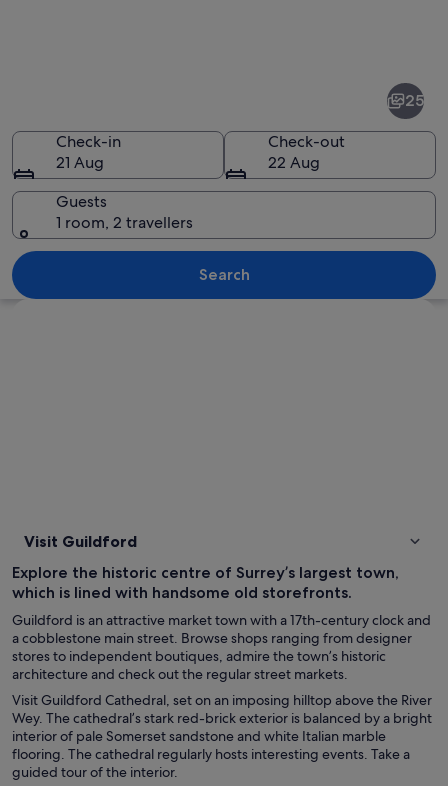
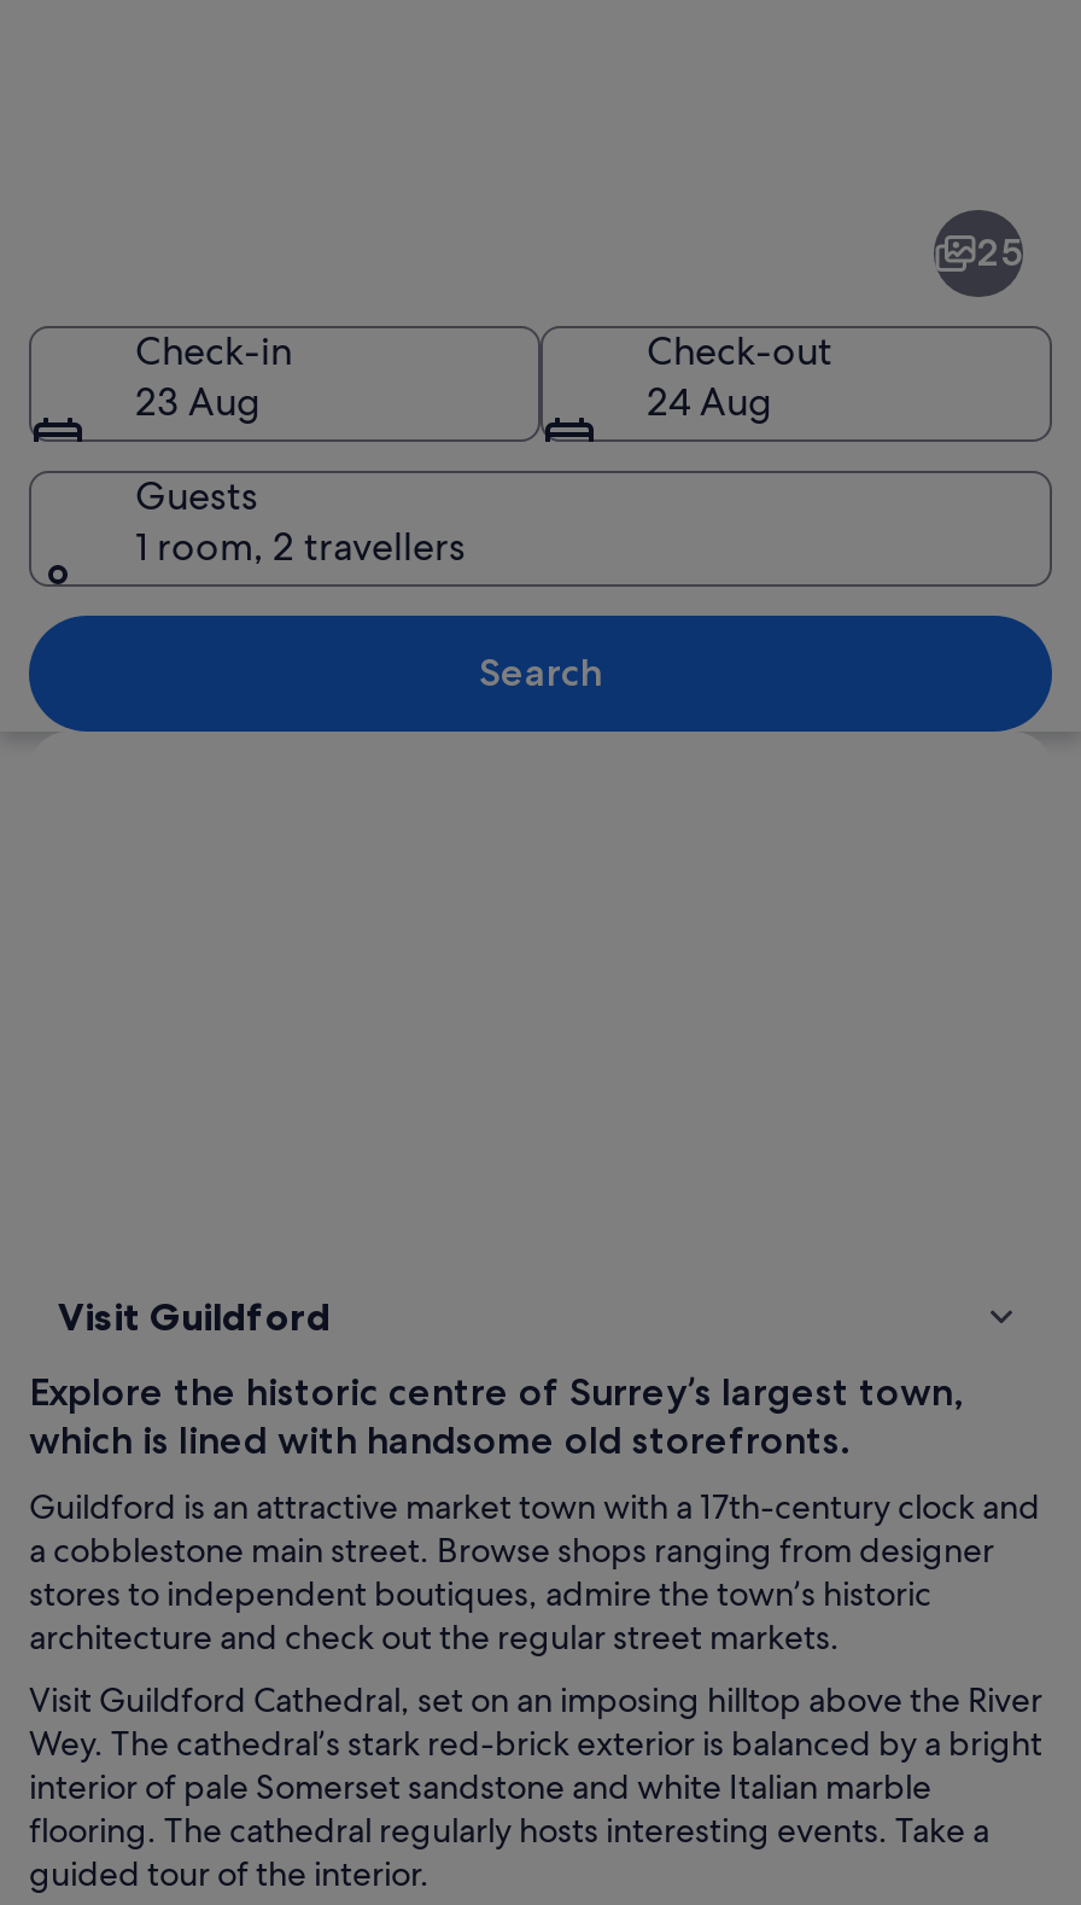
[56,151,104,172] 21 Aug -> [135,375,261,426] 23 Aug
[268,151,320,172] 22 Aug -> [647,375,772,426] 24 Aug

